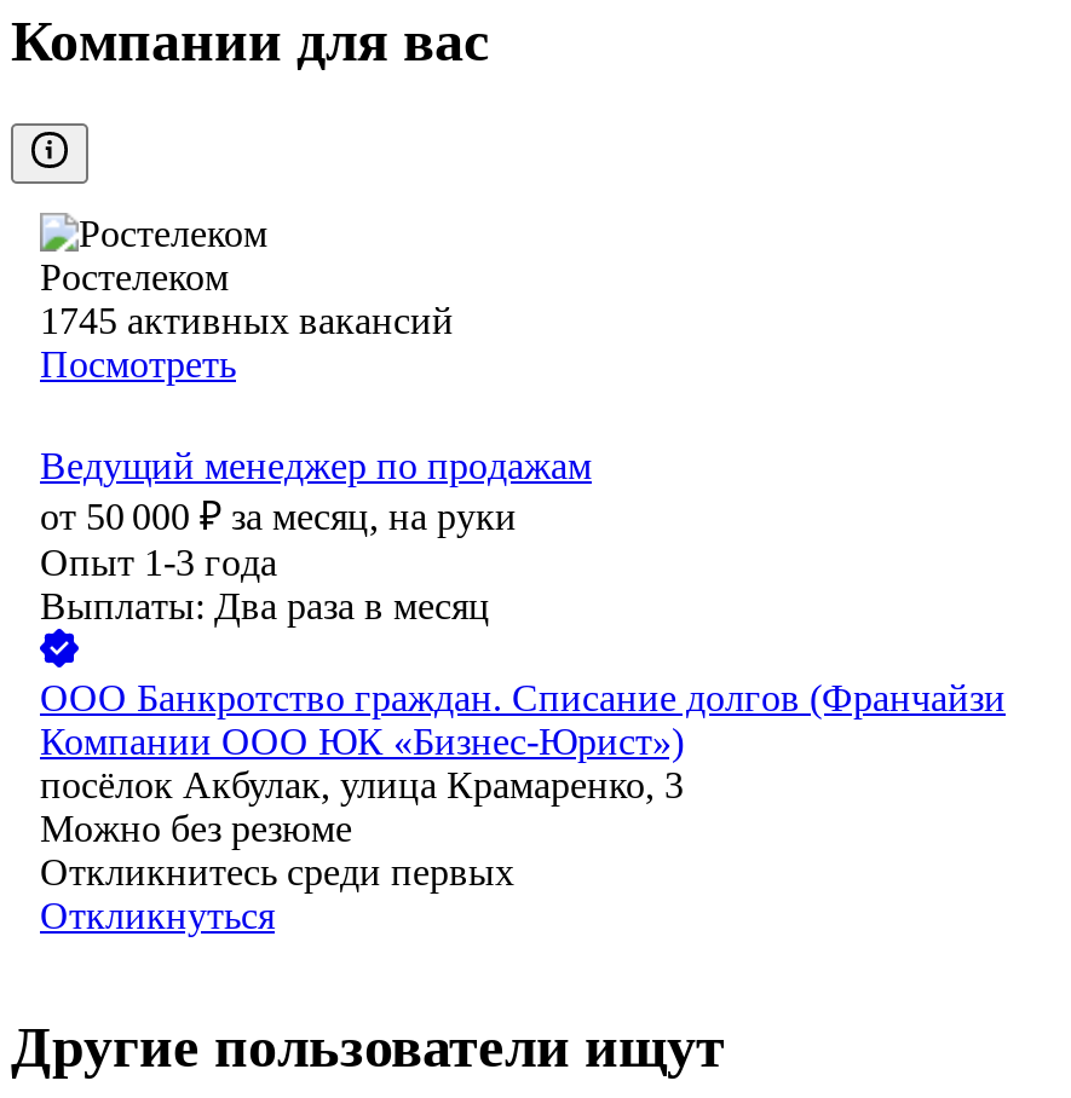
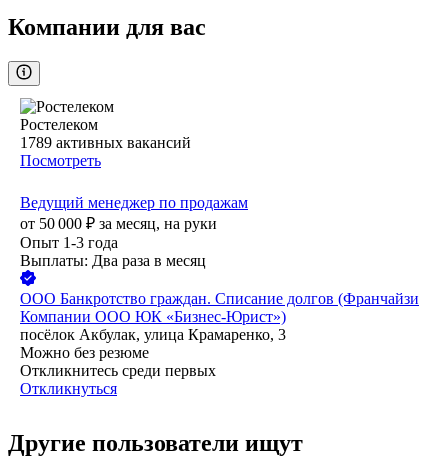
[40,301,454,342] 1745 активных вакансий -> [20,134,191,151] 1789 активных вакансий

